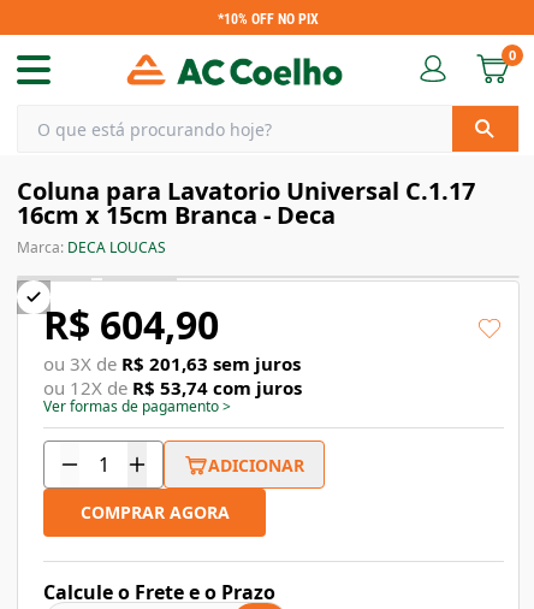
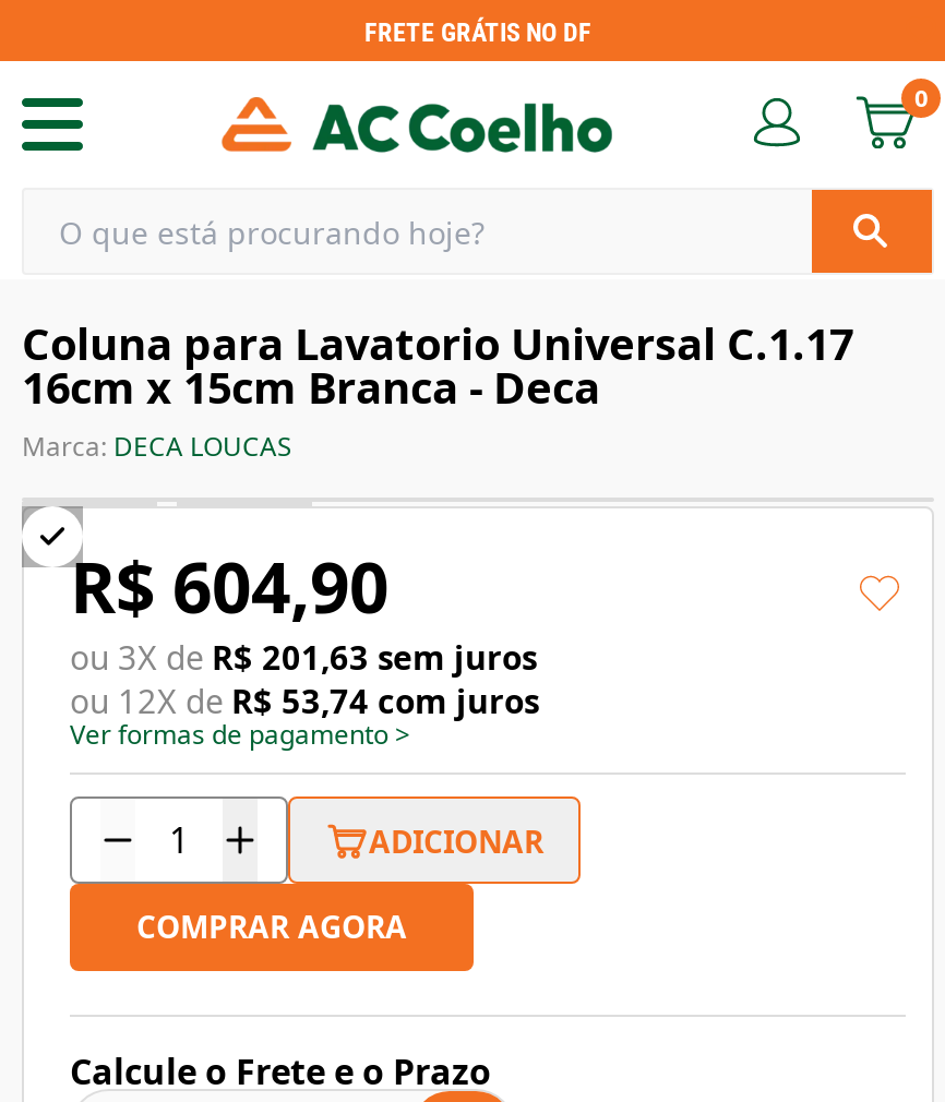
[218,11,319,28] *10% OFF NO PIX -> [364,17,591,48] FRETE GRÁTIS NO DF

